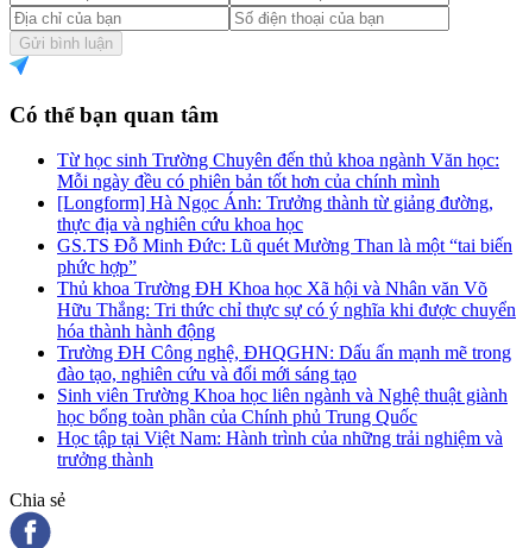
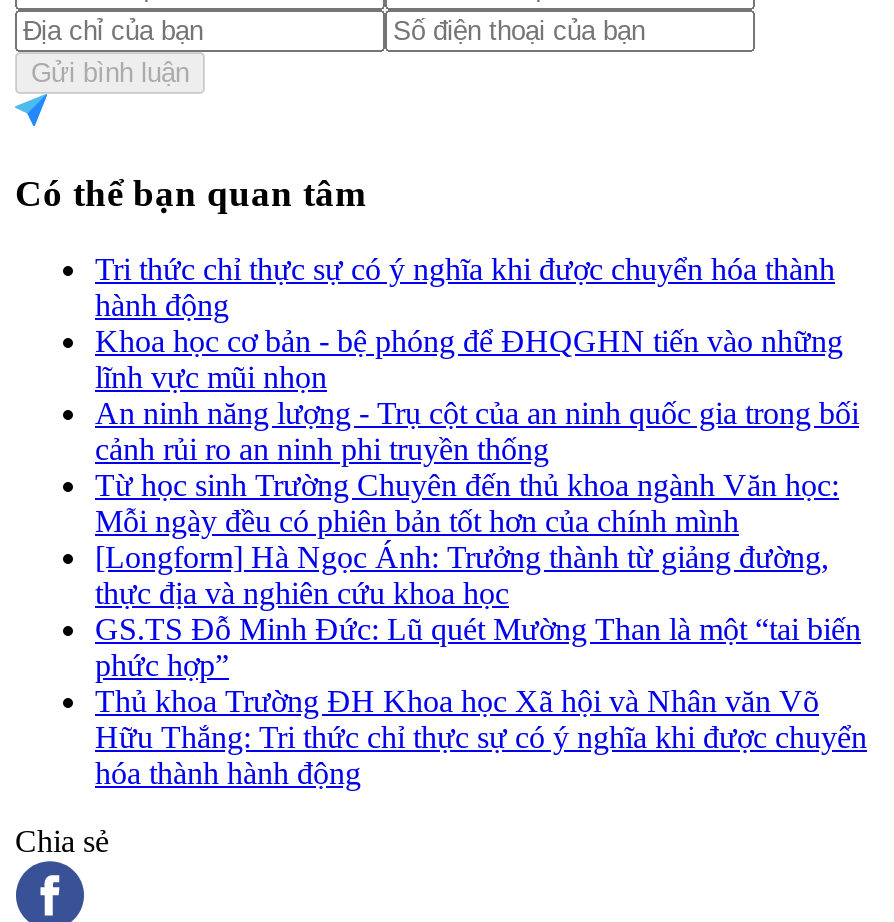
none -> [95,252,859,466] Tri thức chỉ thực sự có ý nghĩa khi được chuyển hóa thành | hành động | Khoa học cơ bản - bệ phóng để ĐHQGHN tiến vào những | lĩnh vực mũi nhọn | An ninh năng lượng - Trụ cột của an ninh quốc gia trong bối | cảnh rủi ro an ninh phi truyền thống
moved [57,150,516,341] -> [95,468,867,790]: Từ học sinh Trường Chuyên đến thủ khoa ngành Văn học: | Mỗi ngày đều có phiên bản tốt hơn của chính mình | [Longform] Hà Ngọc Ánh: Trưởng thành từ giảng đường, | ... | Hữu Thắng: Tri thức chỉ thực sự có ý nghĩa khi được chuyển | hóa thành hành động
[57,343,511,470] Trường ĐH Công nghệ, ĐHQGHN: Dấu ấn mạnh mẽ trong | đào tạo, nghiên cứu và đổi mới sáng tạo | Sinh viên Trường Khoa học liên ngành và Nghệ thuật giành | học bổng toàn phần của Chính phủ Trung Quốc | Học tập tại Việt Nam: Hành trình của những trải nghiệm và | trưởng thành -> none

